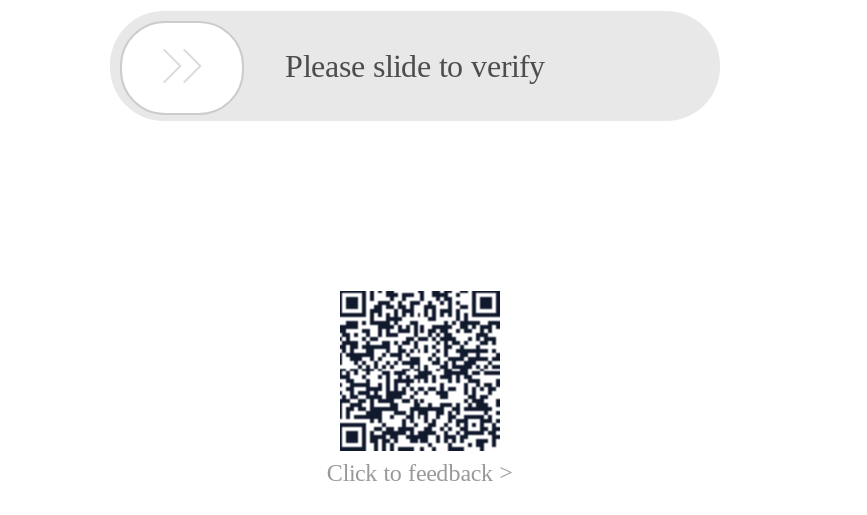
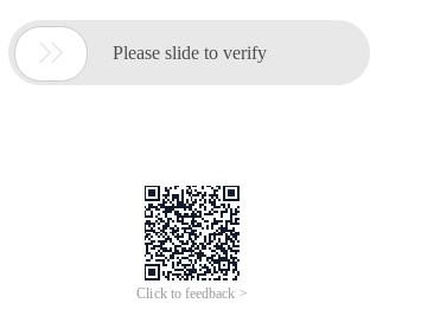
[338,289,502,451] [image] -> [143,186,241,282] [image]

